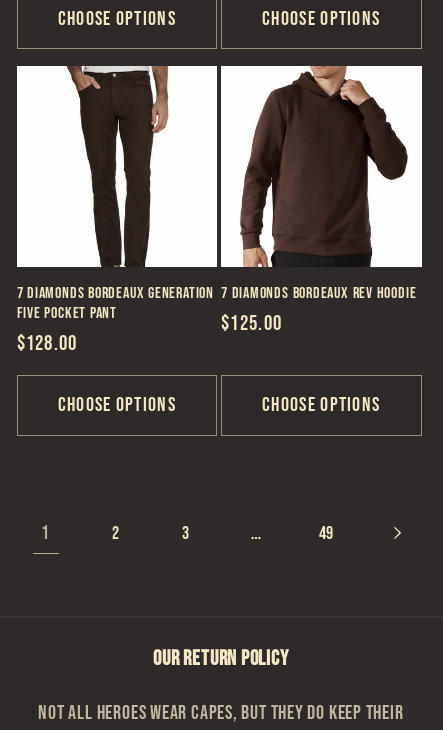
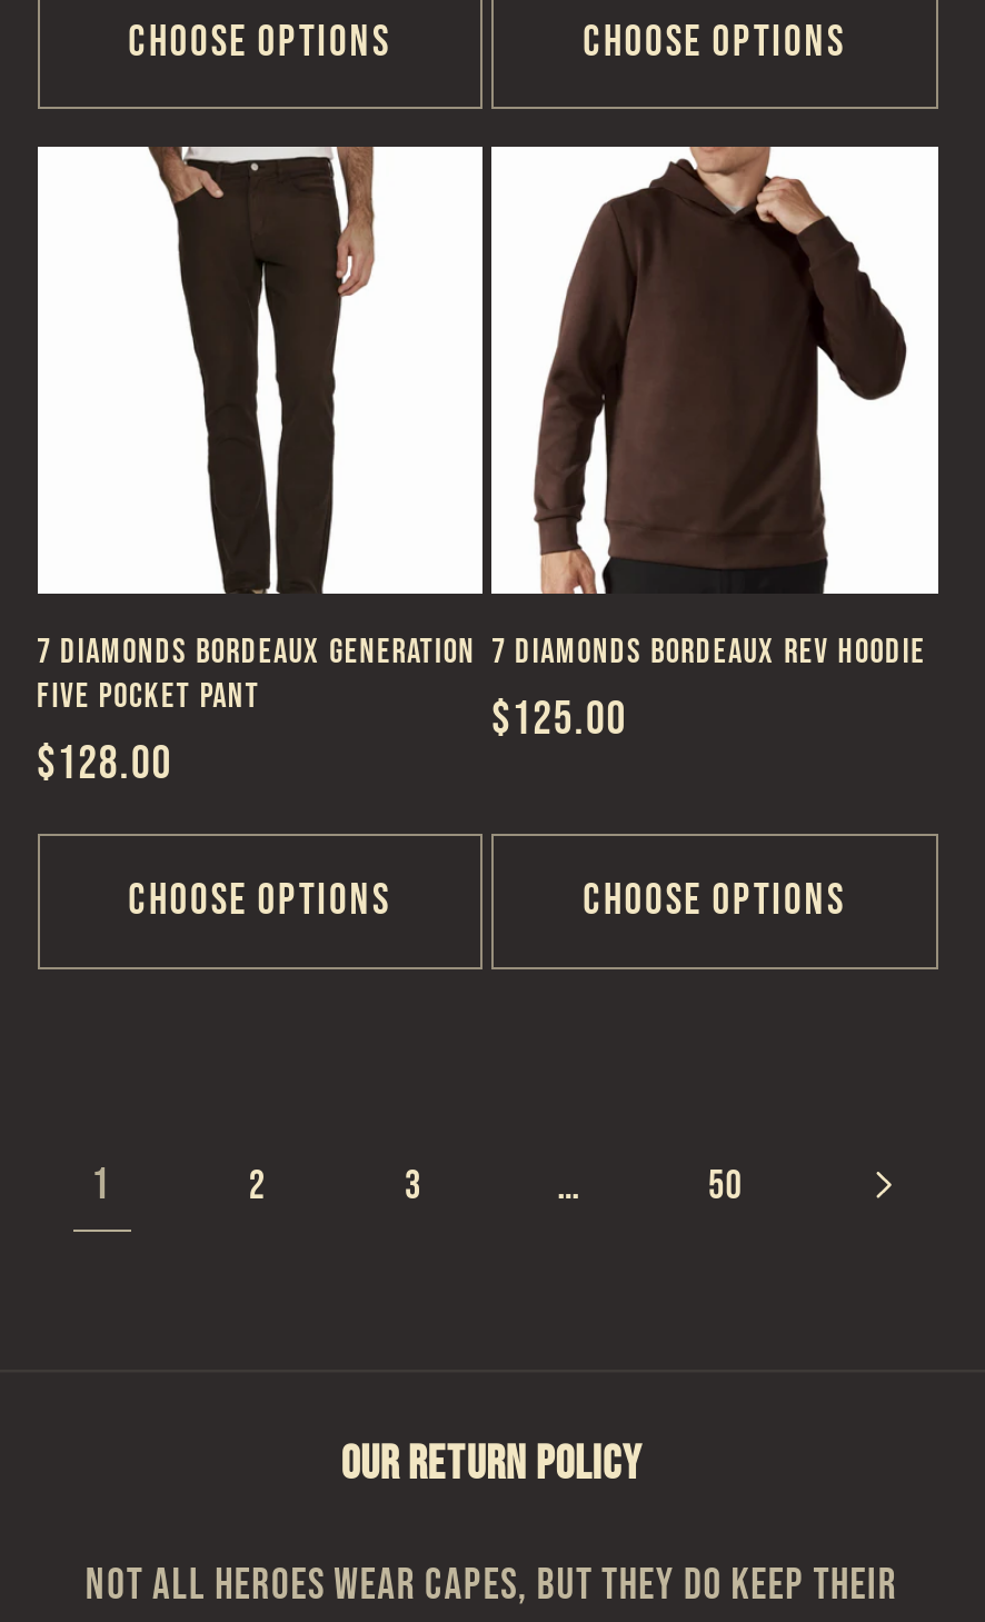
[318,523,334,544] 49 -> [708,1162,743,1209] 50

